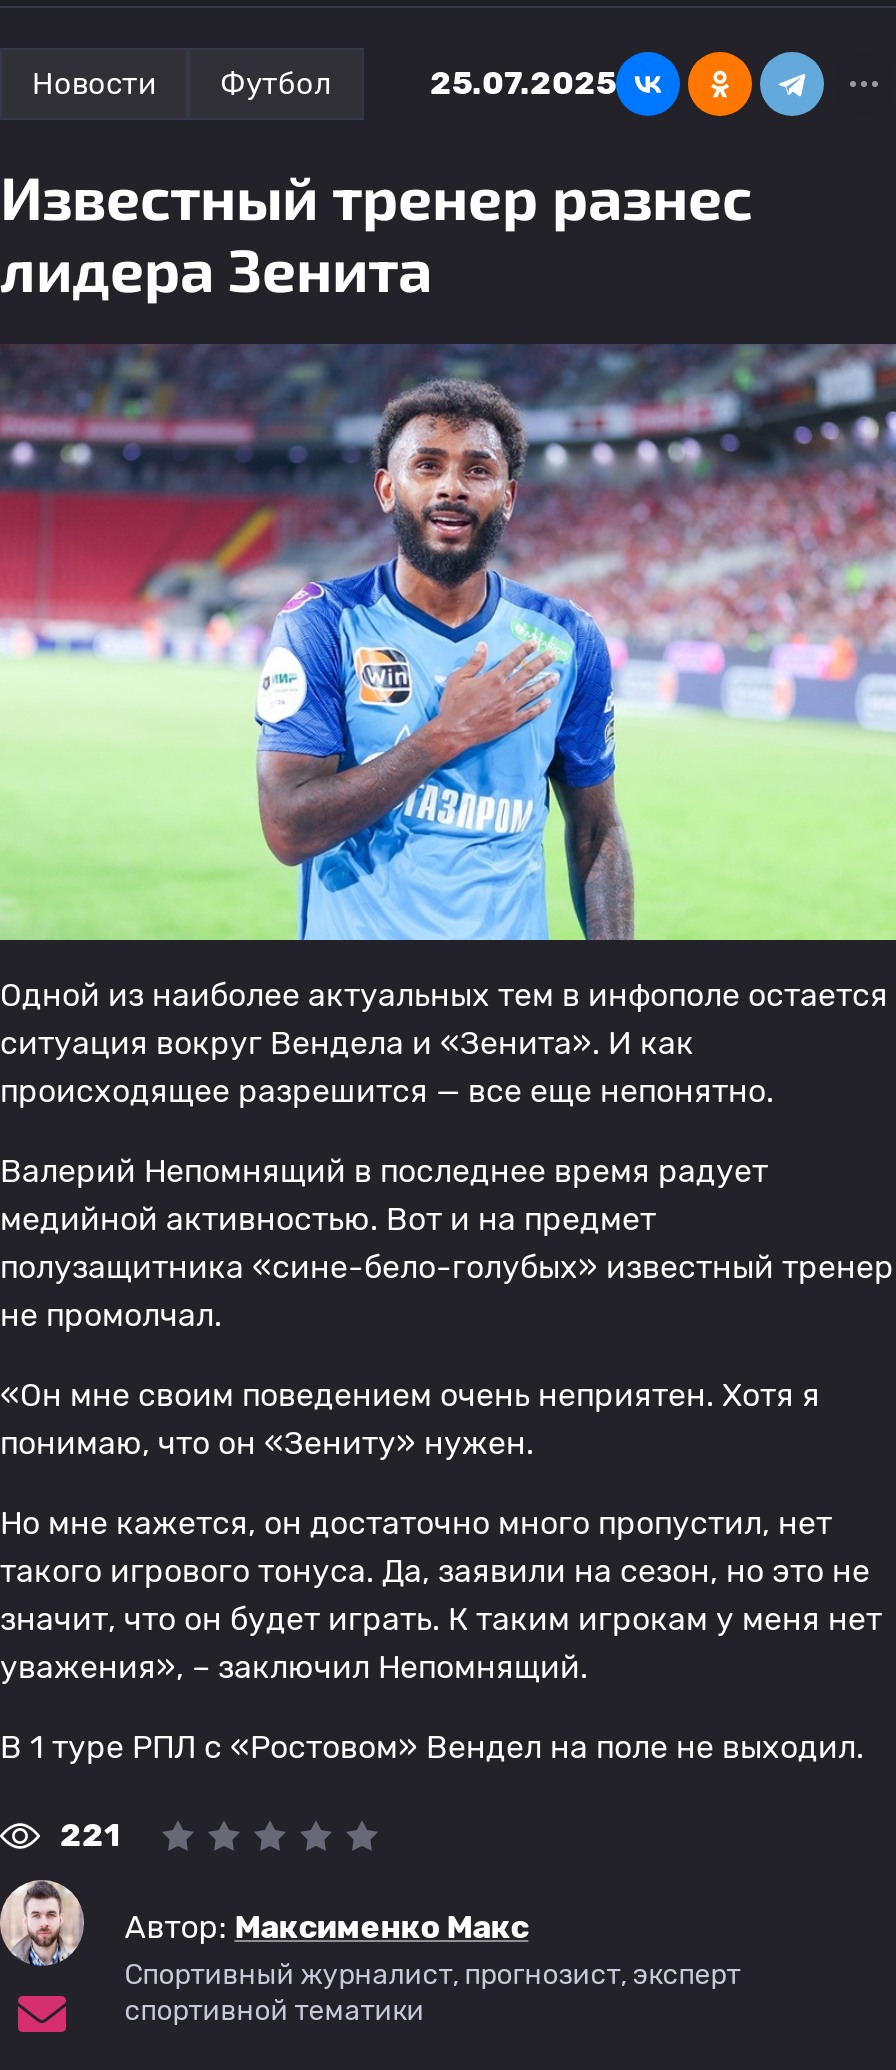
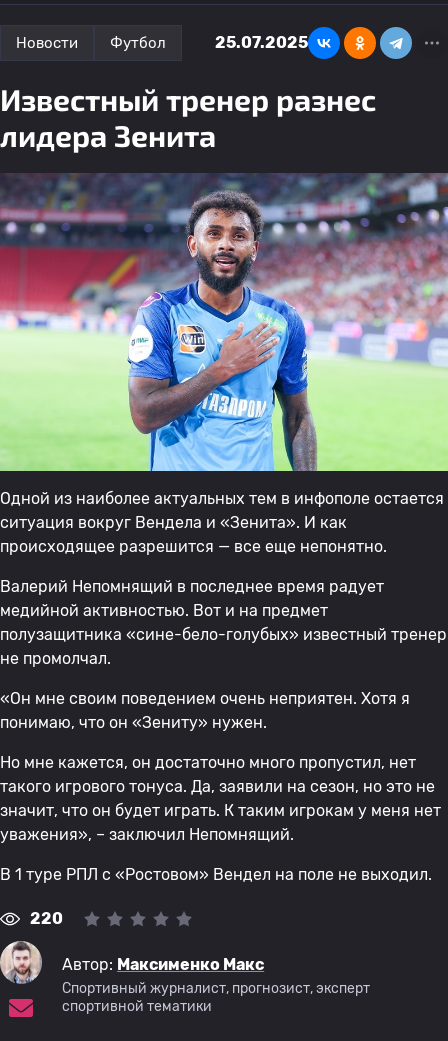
[60,1817,120,1855] 221 -> [30,909,63,928] 220

